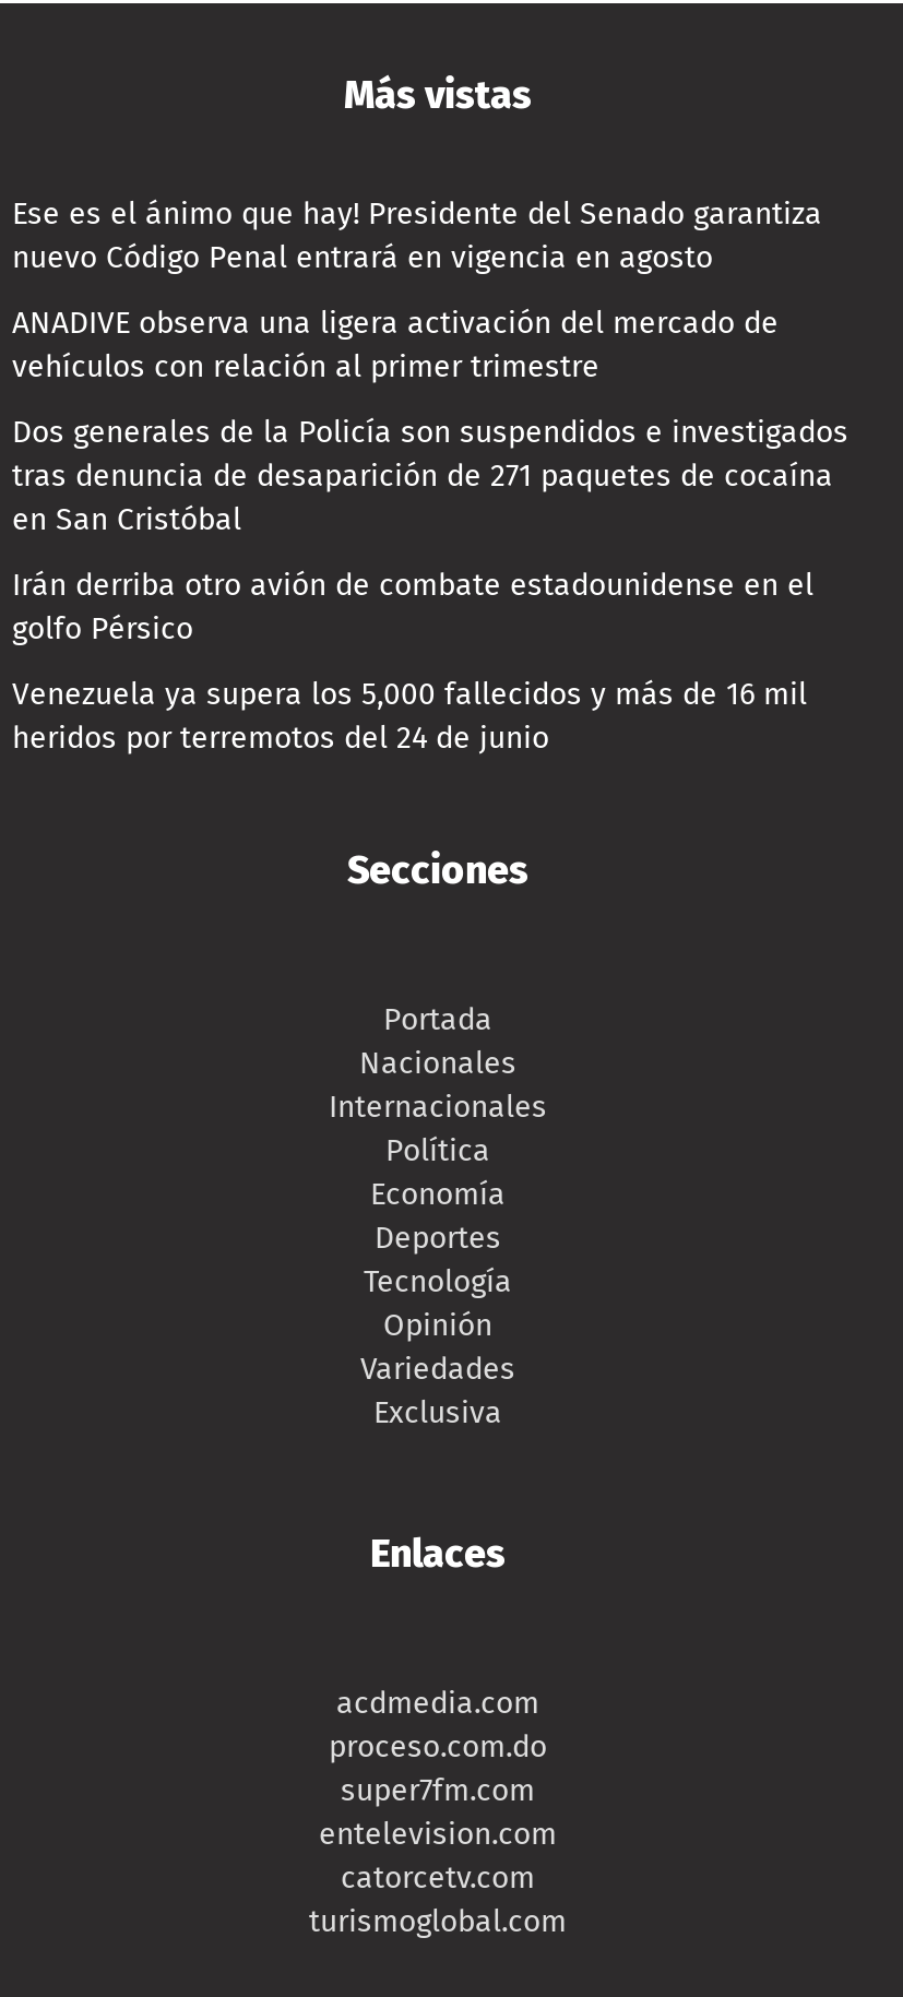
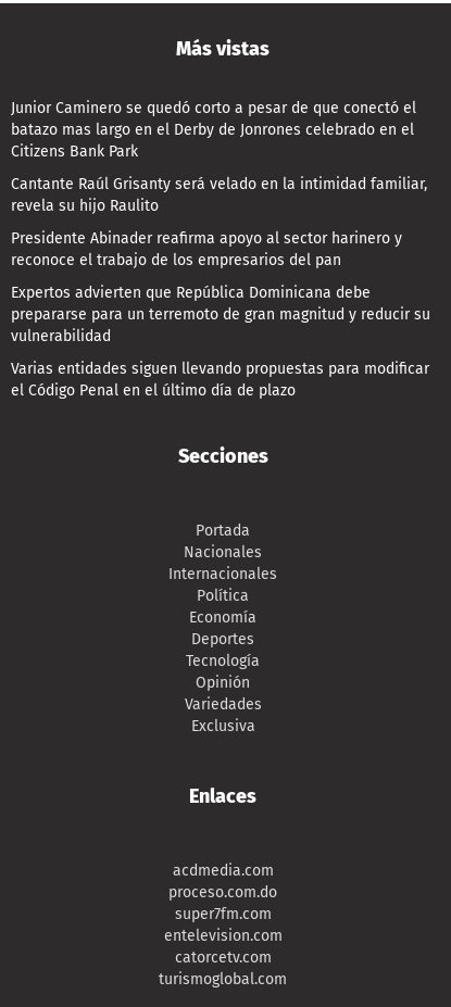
[12,196,822,277] Ese es el ánimo que hay! Presidente del Senado garantiza | nuevo Código Penal entrará en vigencia en agosto -> [11,99,416,161] Junior Caminero se quedó corto a pesar de que conectó el | batazo mas largo en el Derby de Jonrones celebrado en el | Citizens Bank Park
[12,305,779,386] ANADIVE observa una ligera activación del mercado de | vehículos con relación al primer trimestre -> [11,175,427,215] Cantante Raúl Grisanty será velado en la intimidad familiar, | revela su hijo Raulito
[12,414,848,539] Dos generales de la Policía son suspendidos e investigados | tras denuncia de desaparición de 271 paquetes de cocaína | en San Cristóbal -> [11,229,402,270] Presidente Abinader reafirma apoyo al sector harinero y | reconoce el trabajo de los empresarios del pan
[12,567,813,648] Irán derriba otro avión de combate estadounidense en el | golfo Pérsico -> [11,284,430,346] Expertos advierten que República Dominicana debe | prepararse para un terremoto de gran magnitud y reducir su | vulnerabilidad
[12,676,807,757] Venezuela ya supera los 5,000 fallecidos y más de 16 mil | heridos por terremotos del 24 de junio -> [11,360,429,400] Varias entidades siguen llevando propuestas para modificar | el Código Penal en el último día de plazo

